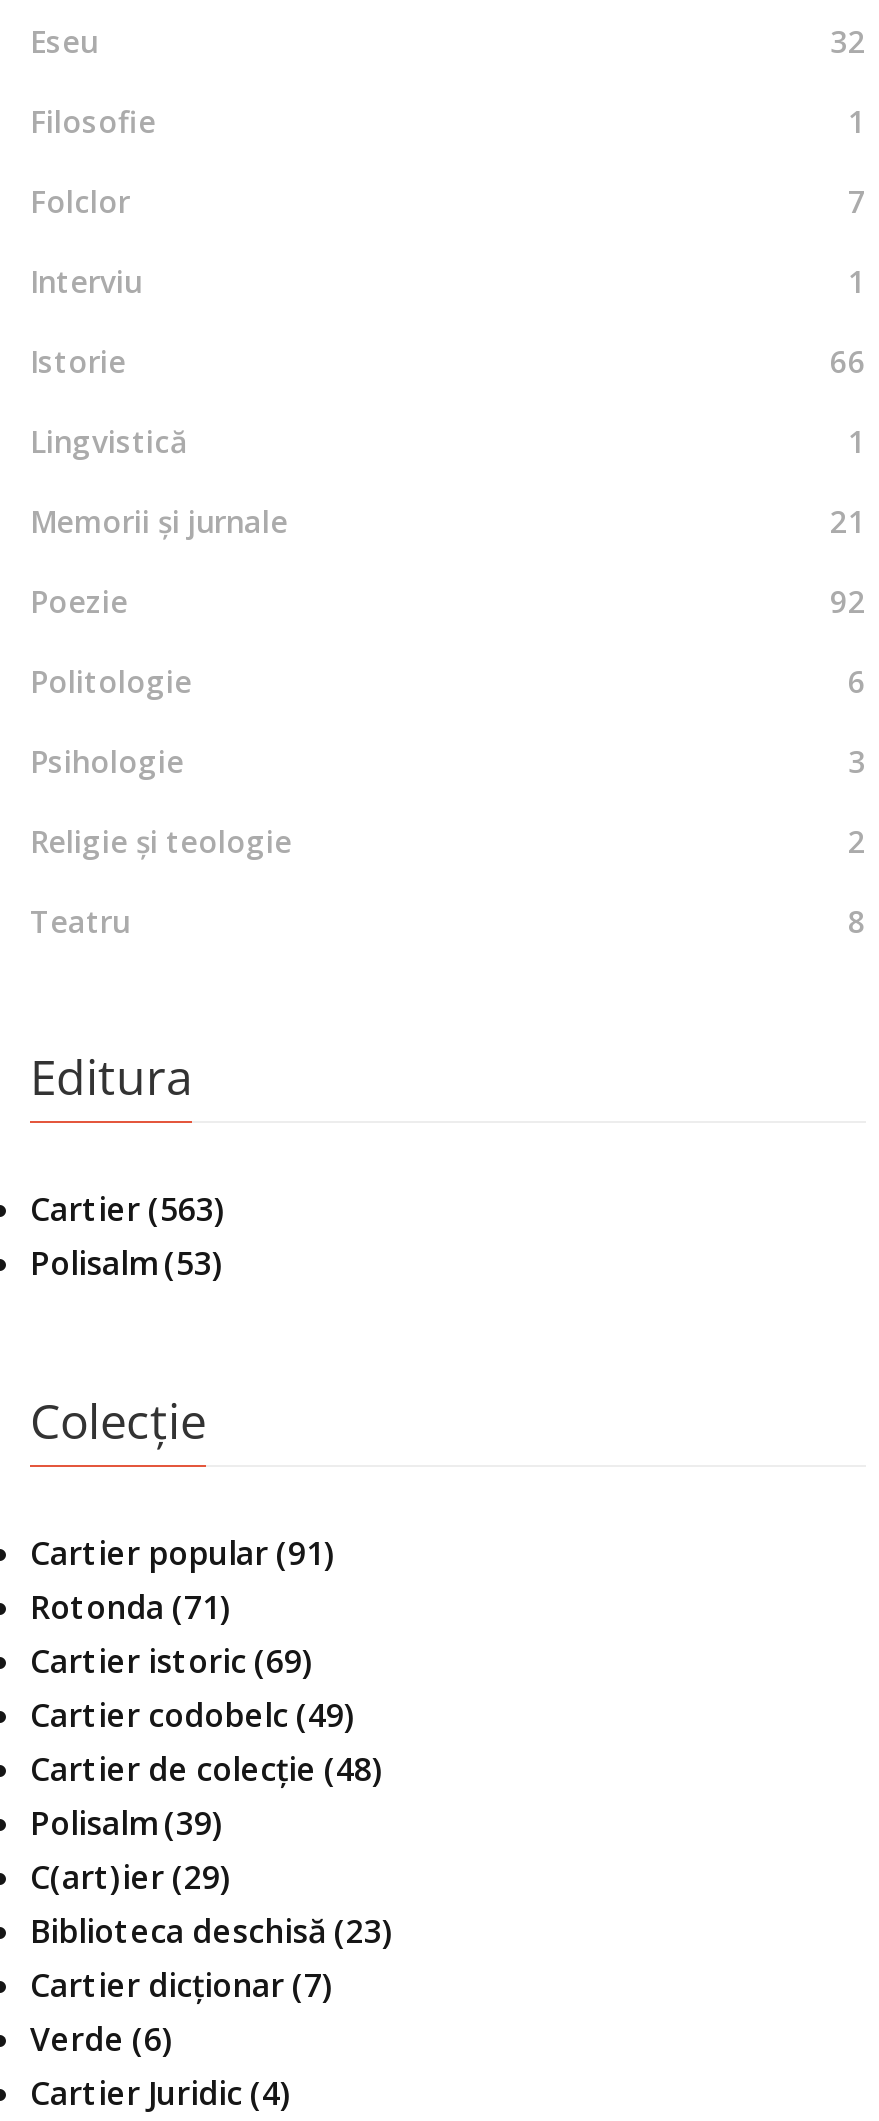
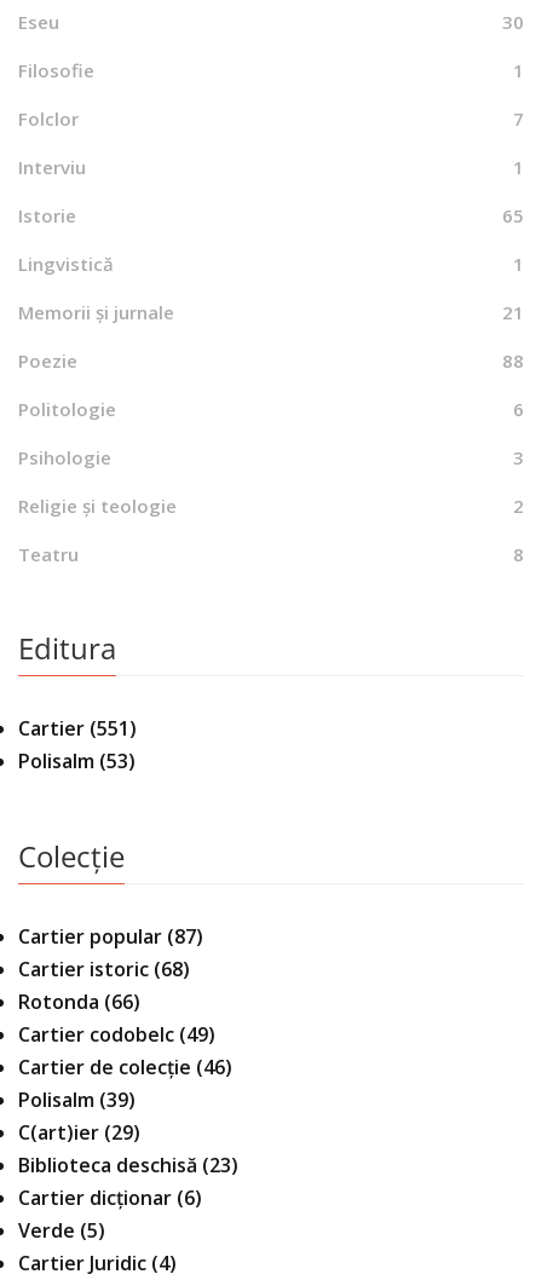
[830,21,866,61] 32 -> [502,10,524,34] 30
[830,341,866,381] 66 -> [502,203,524,228] 65
[830,581,866,621] 92 -> [502,349,524,373] 88
[30,1187,226,1231] Cartier (563) -> [18,715,137,742] Cartier (551)
[30,1531,336,1683] Cartier popular (91) | Rotonda (71) | Cartier istoric (69) -> [18,923,203,1015] Cartier popular (87) | Cartier istoric (68) | Rotonda (66)
[30,1747,384,1791] Cartier de colecție (48) -> [18,1054,232,1081] Cartier de colecție (46)
[30,1963,334,2007] Cartier dicționar (7) -> [18,1185,202,1211] Cartier dicționar (6)
[30,2017,174,2061] Verde (6) -> [18,1217,105,1244] Verde (5)

